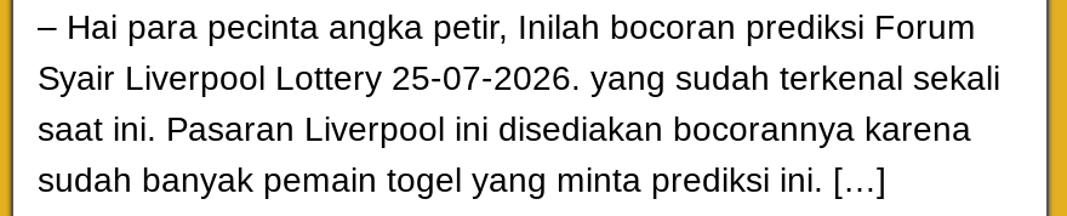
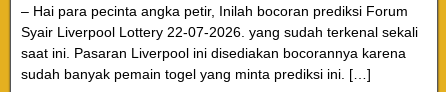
[38,59,1000,98] Syair Liverpool Lottery 25-07-2026. yang sudah terkenal sekali -> [21,24,418,40] Syair Liverpool Lottery 22-07-2026. yang sudah terkenal sekali

